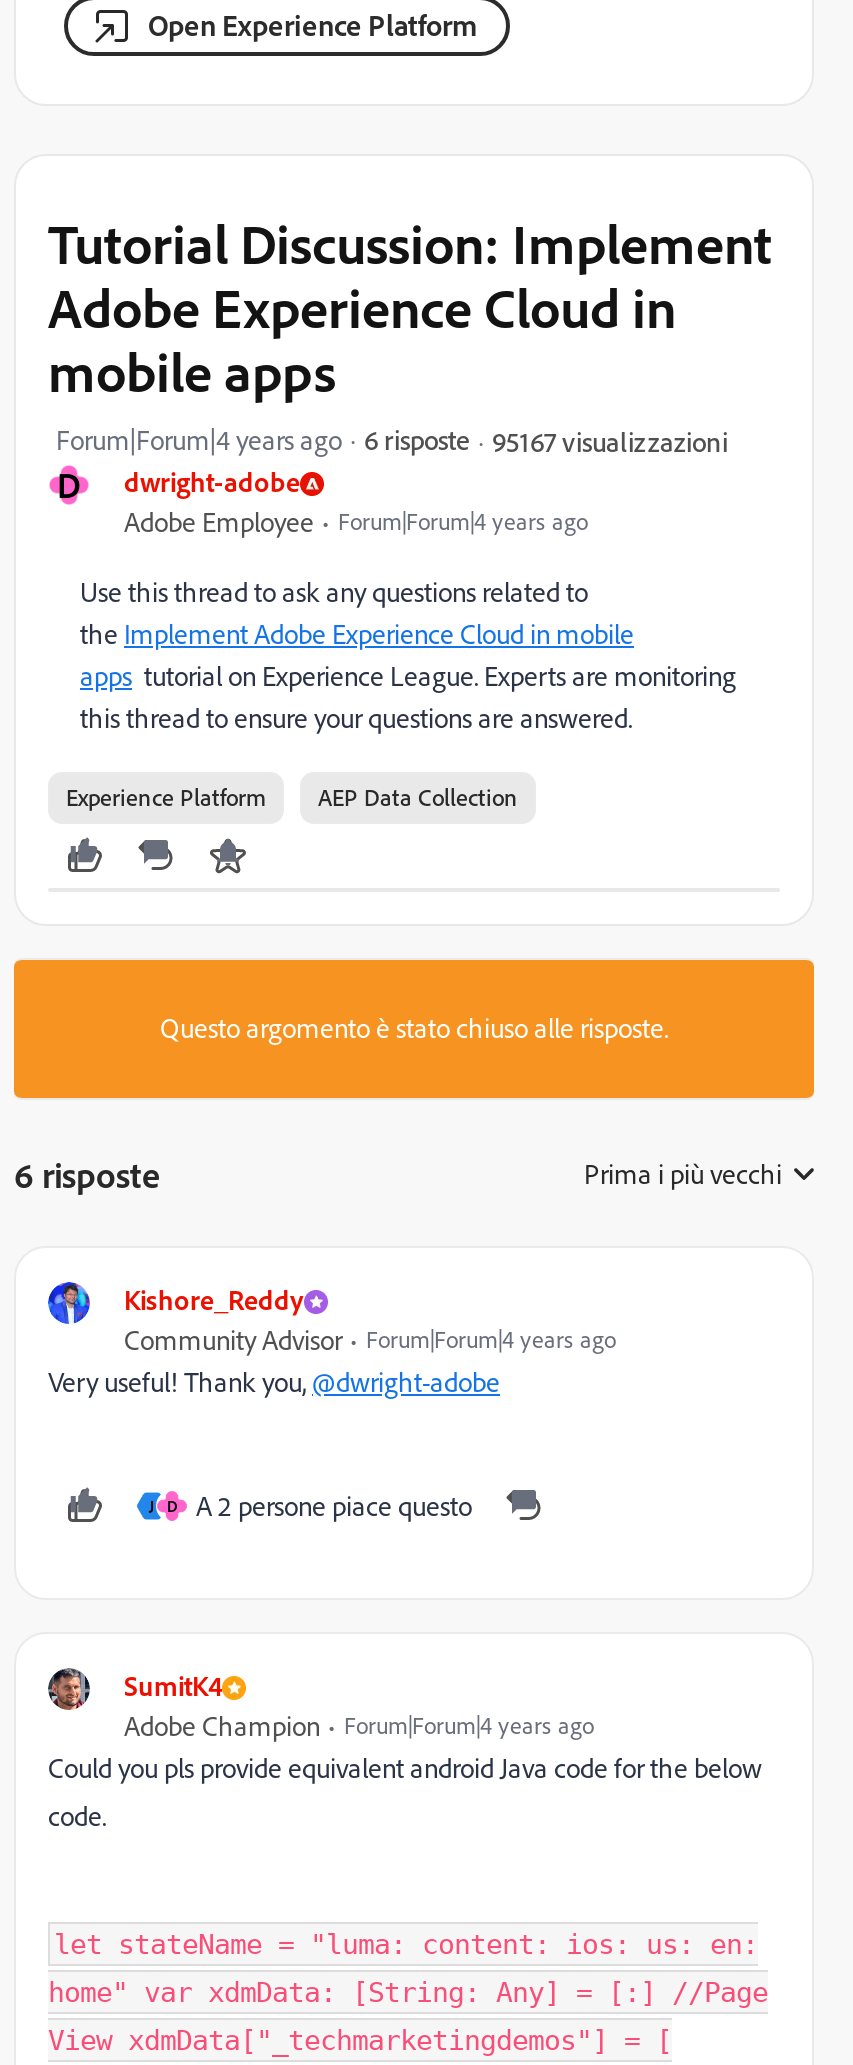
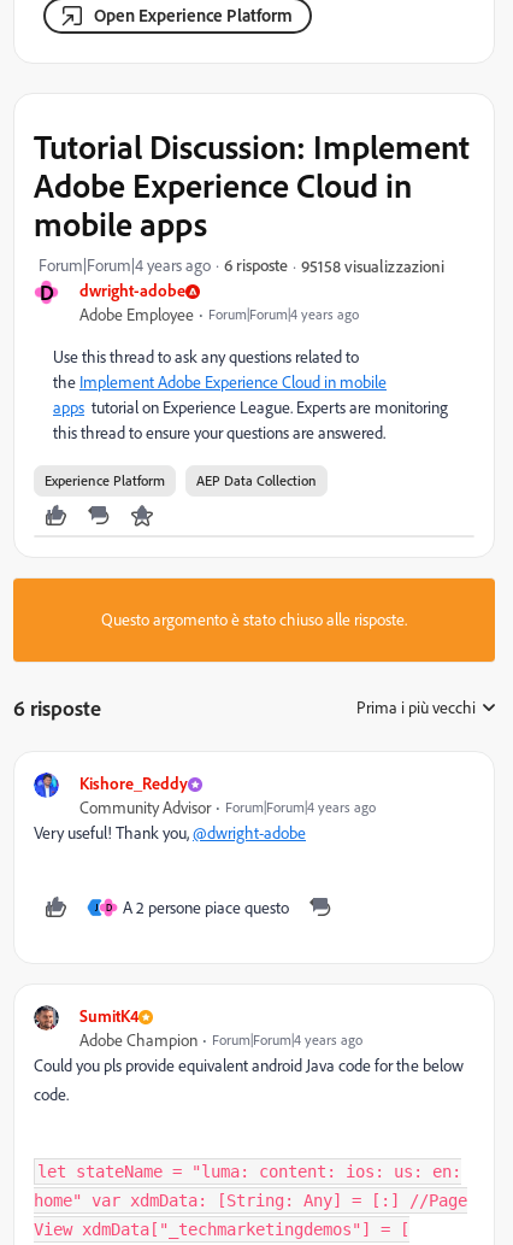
[492,423,728,457] 95167 visualizzazioni -> [301,255,444,275] 95158 visualizzazioni

